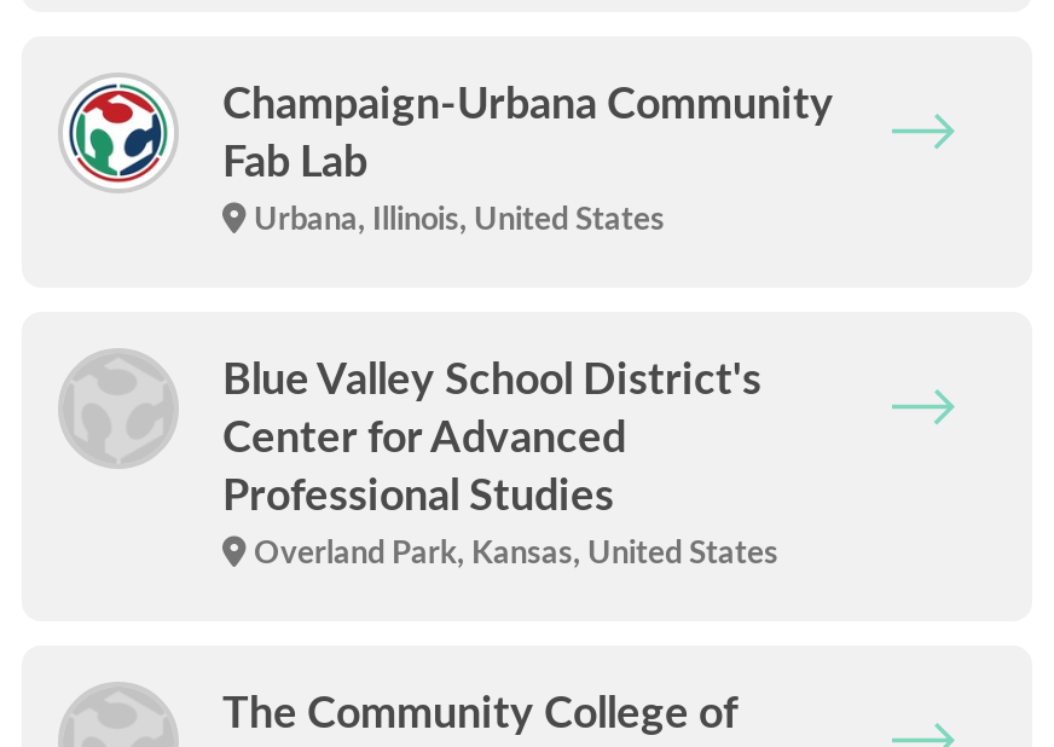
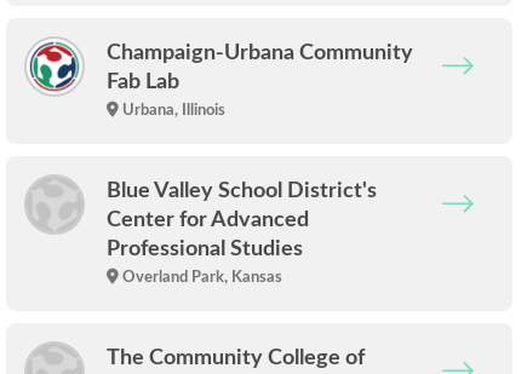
[254,205,665,237] Urbana, Illinois, United States -> [122,103,225,119] Urbana, Illinois
[254,539,778,571] Overland Park, Kansas, United States -> [122,270,282,286] Overland Park, Kansas

